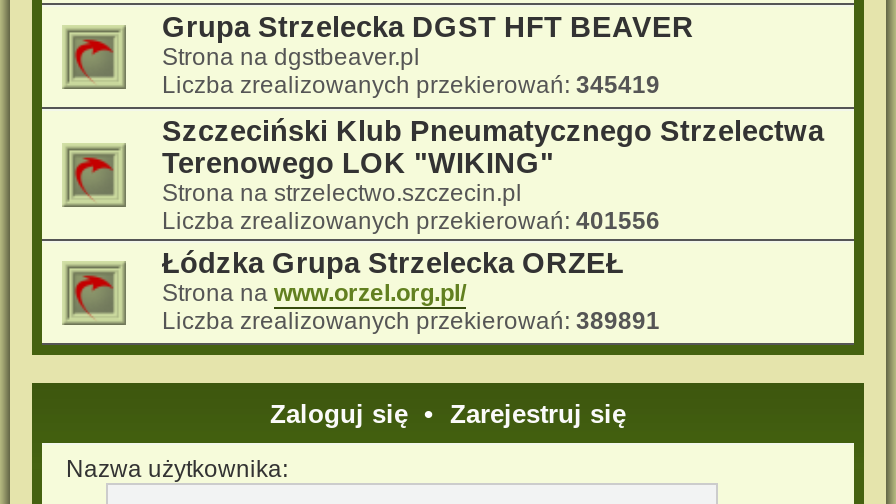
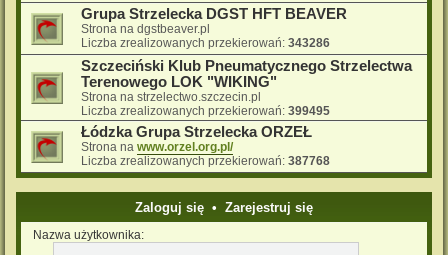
[162,71,660,99] Liczba zrealizowanych przekierowań: 345419 -> [81,36,330,50] Liczba zrealizowanych przekierowań: 343286
[162,207,660,235] Liczba zrealizowanych przekierowań: 401556 -> [81,104,330,118] Liczba zrealizowanych przekierowań: 399495
[162,307,660,335] Liczba zrealizowanych przekierowań: 389891 -> [81,154,330,168] Liczba zrealizowanych przekierowań: 387768

